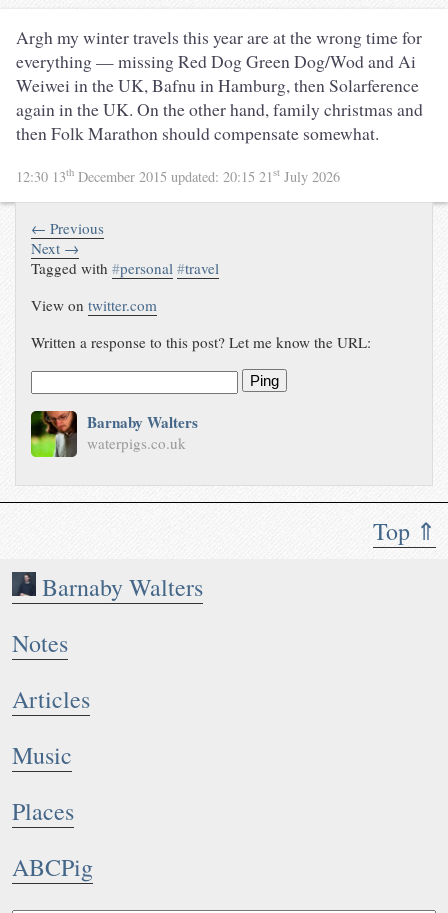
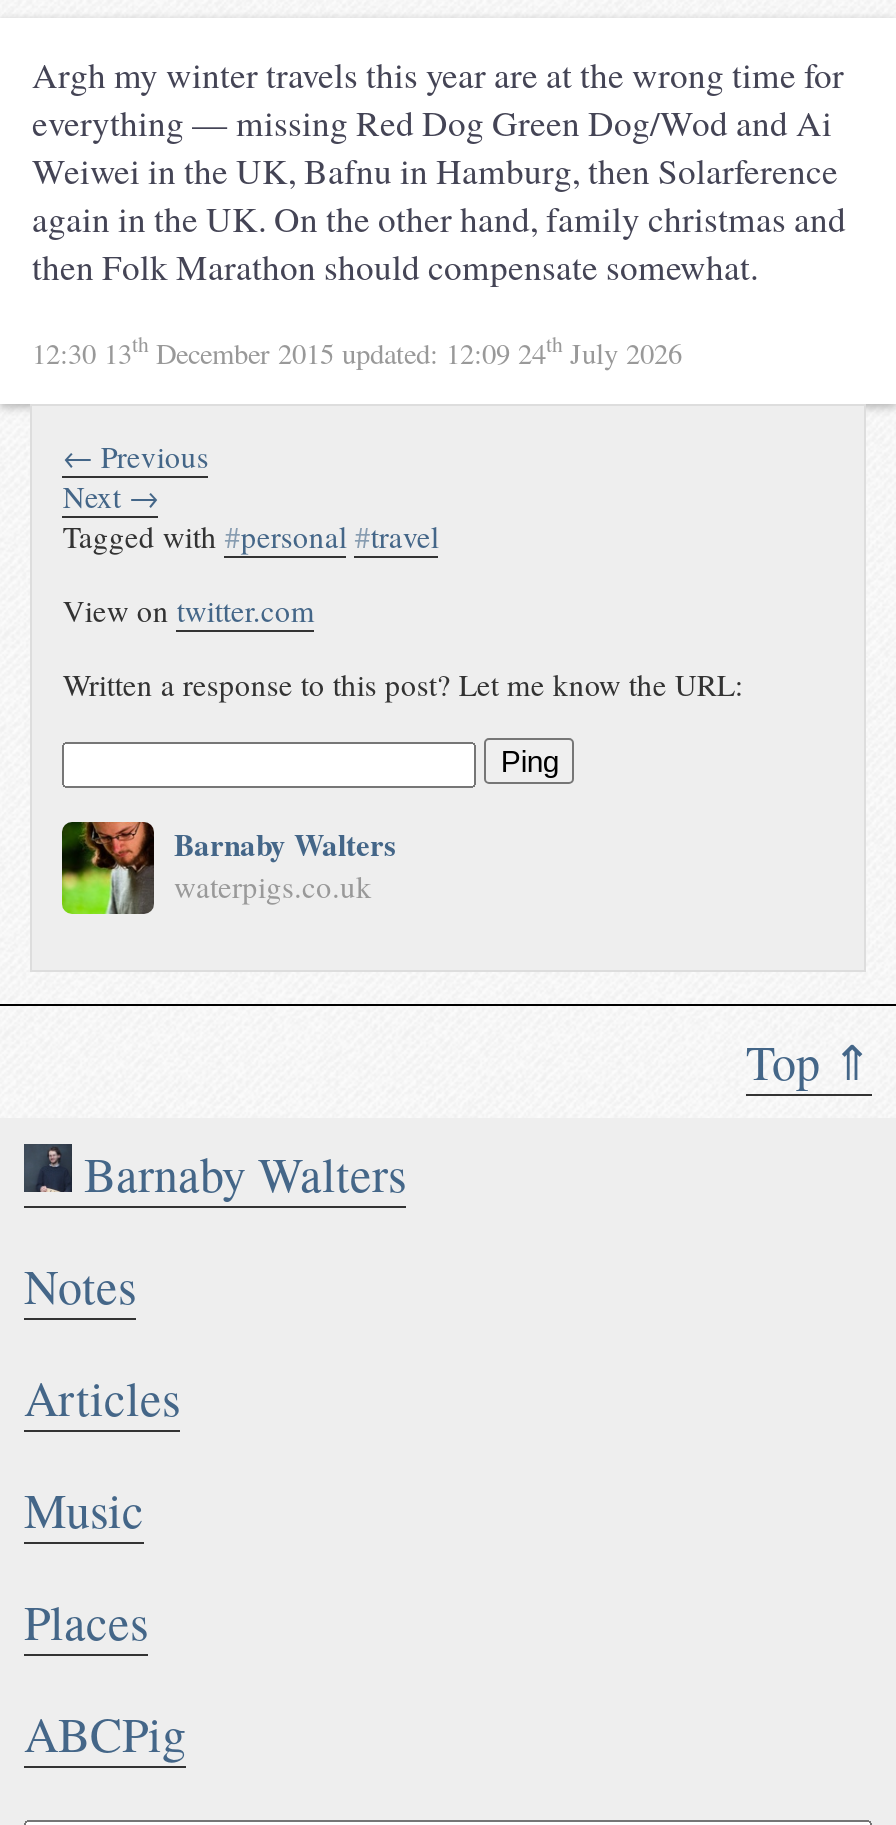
[16,165,340,186] 12:30 13th December 2015 updated: 20:15 21st July 2026 -> [32,331,682,371] 12:30 13th December 2015 updated: 12:09 24th July 2026

